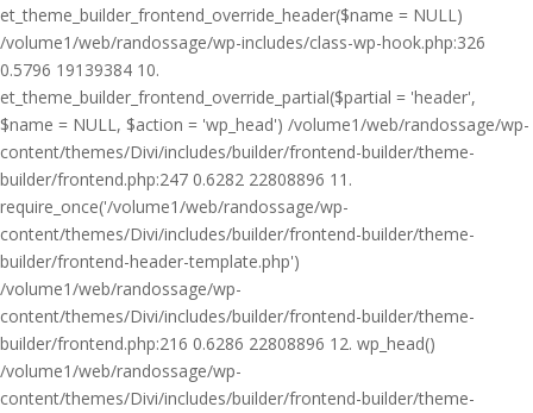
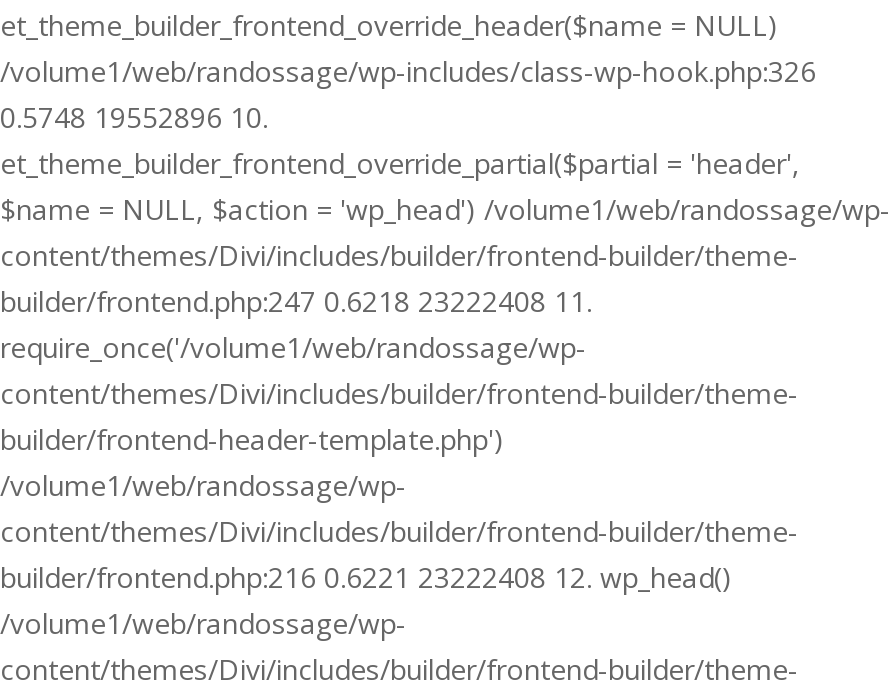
[0,58,159,81] 0.5796 19139384 10. -> [0,98,268,136] 0.5748 19552896 10.
[0,168,352,190] builder/frontend.php:247 0.6282 22808896 11. -> [0,282,592,320] builder/frontend.php:247 0.6218 23222408 11.
[0,332,435,355] builder/frontend.php:216 0.6286 22808896 12. wp_head() -> [0,558,732,596] builder/frontend.php:216 0.6221 23222408 12. wp_head()

